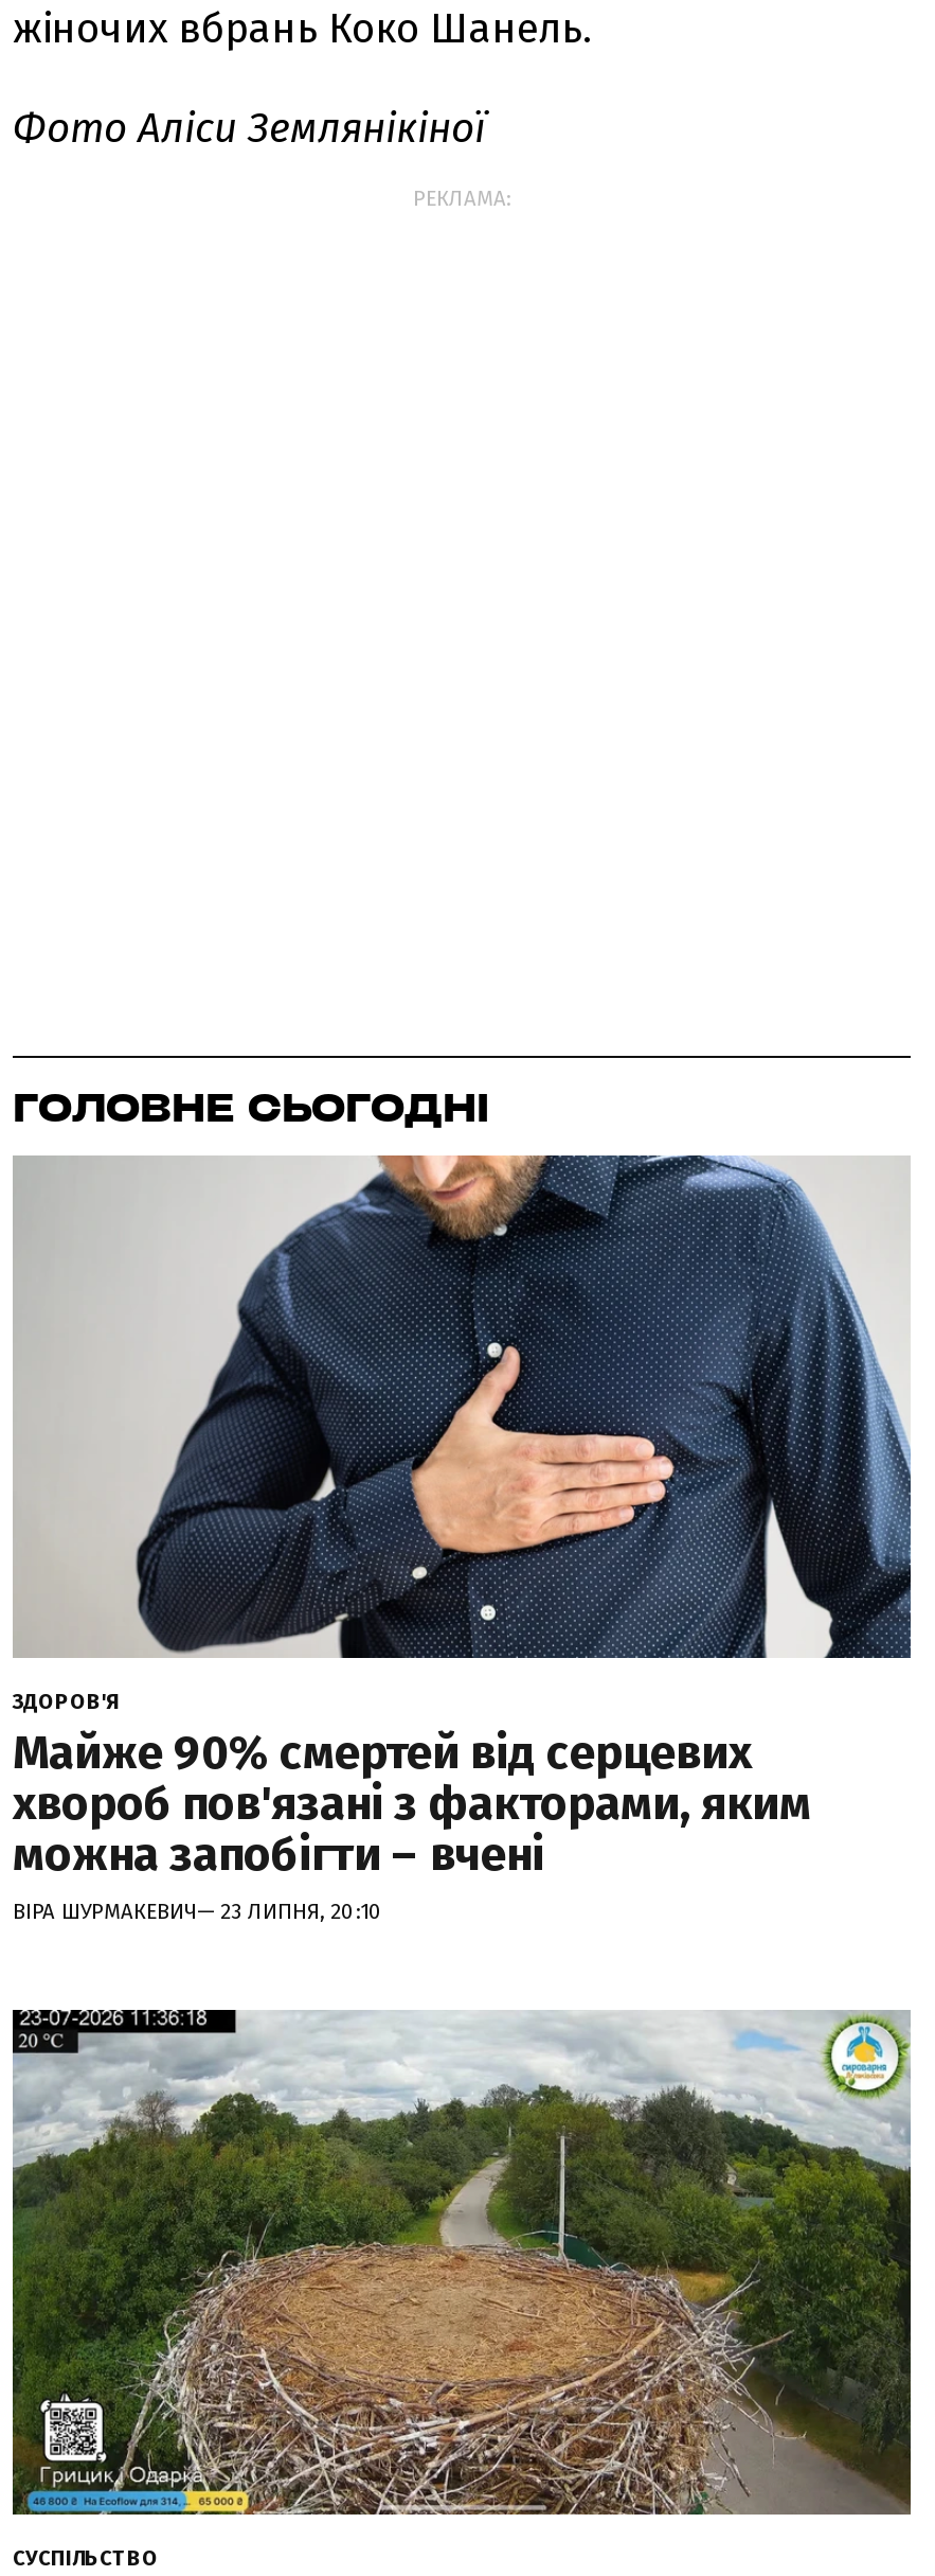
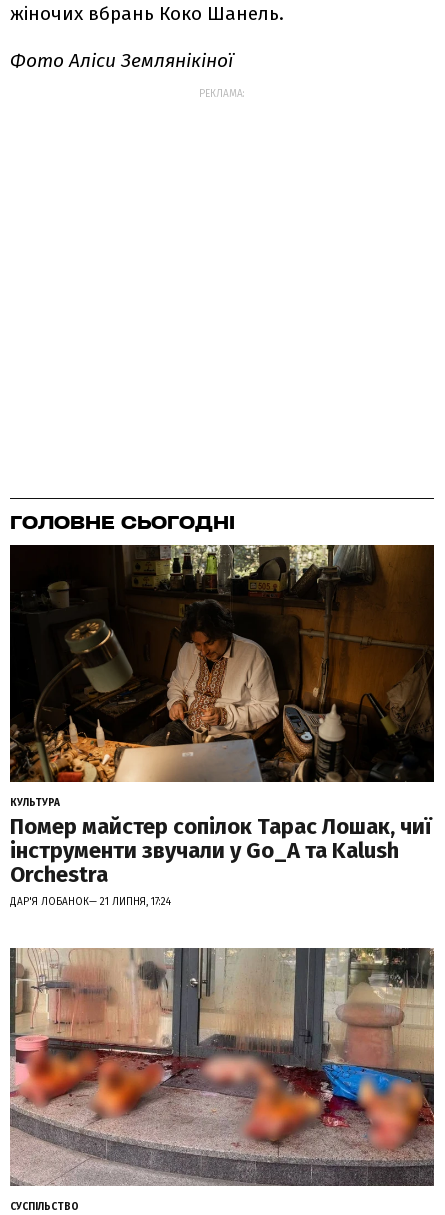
[13,1153,913,1926] [image] | ЗДОРОВ'Я | Майже 90% смертей від серцевих | хвороб пов'язані з факторами, яким | можна запобігти – вчені | ВІРА ШУРМАКЕВИЧ— 23 ЛИПНЯ, 20:10 -> [9,544,435,908] [image] | КУЛЬТУРА | Помер майстер сопілок Тарас Лошак, чиї | інструменти звучали у Go_A та Kalush | Orchestra | ДАР'Я ЛОБАНОК— 21 ЛИПНЯ, 17:24
[11,2008,913,2515] [image] -> [9,947,435,1186] [image]

